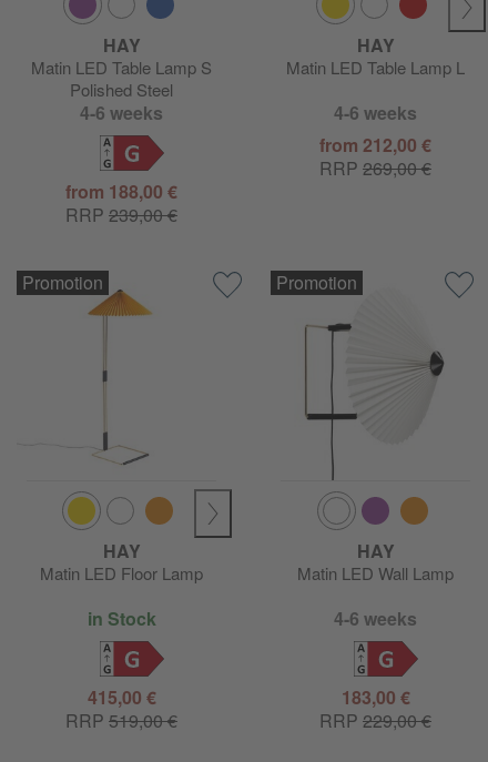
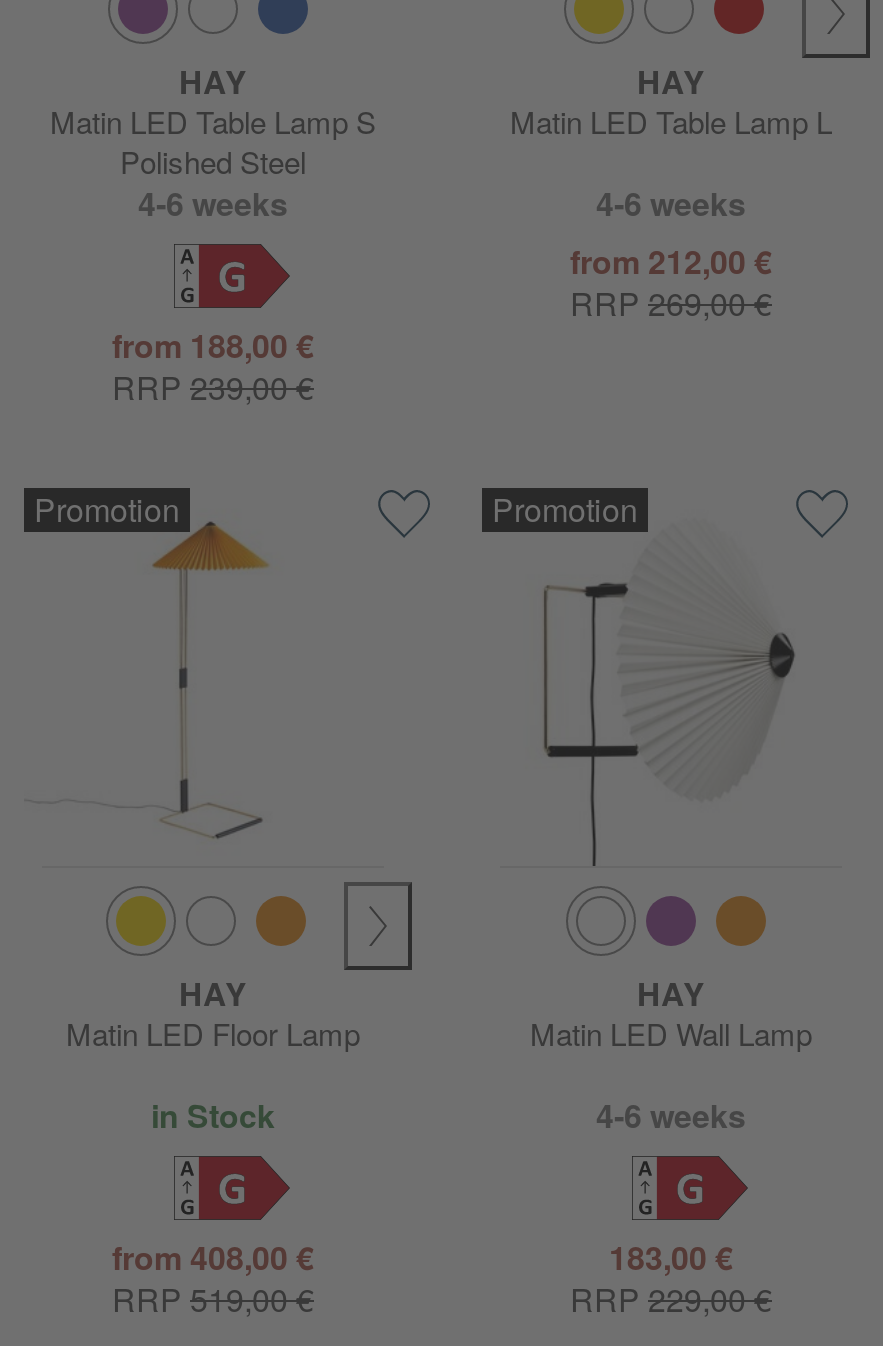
[87,684,156,710] 415,00 € -> [112,1234,314,1280] from 408,00 €

